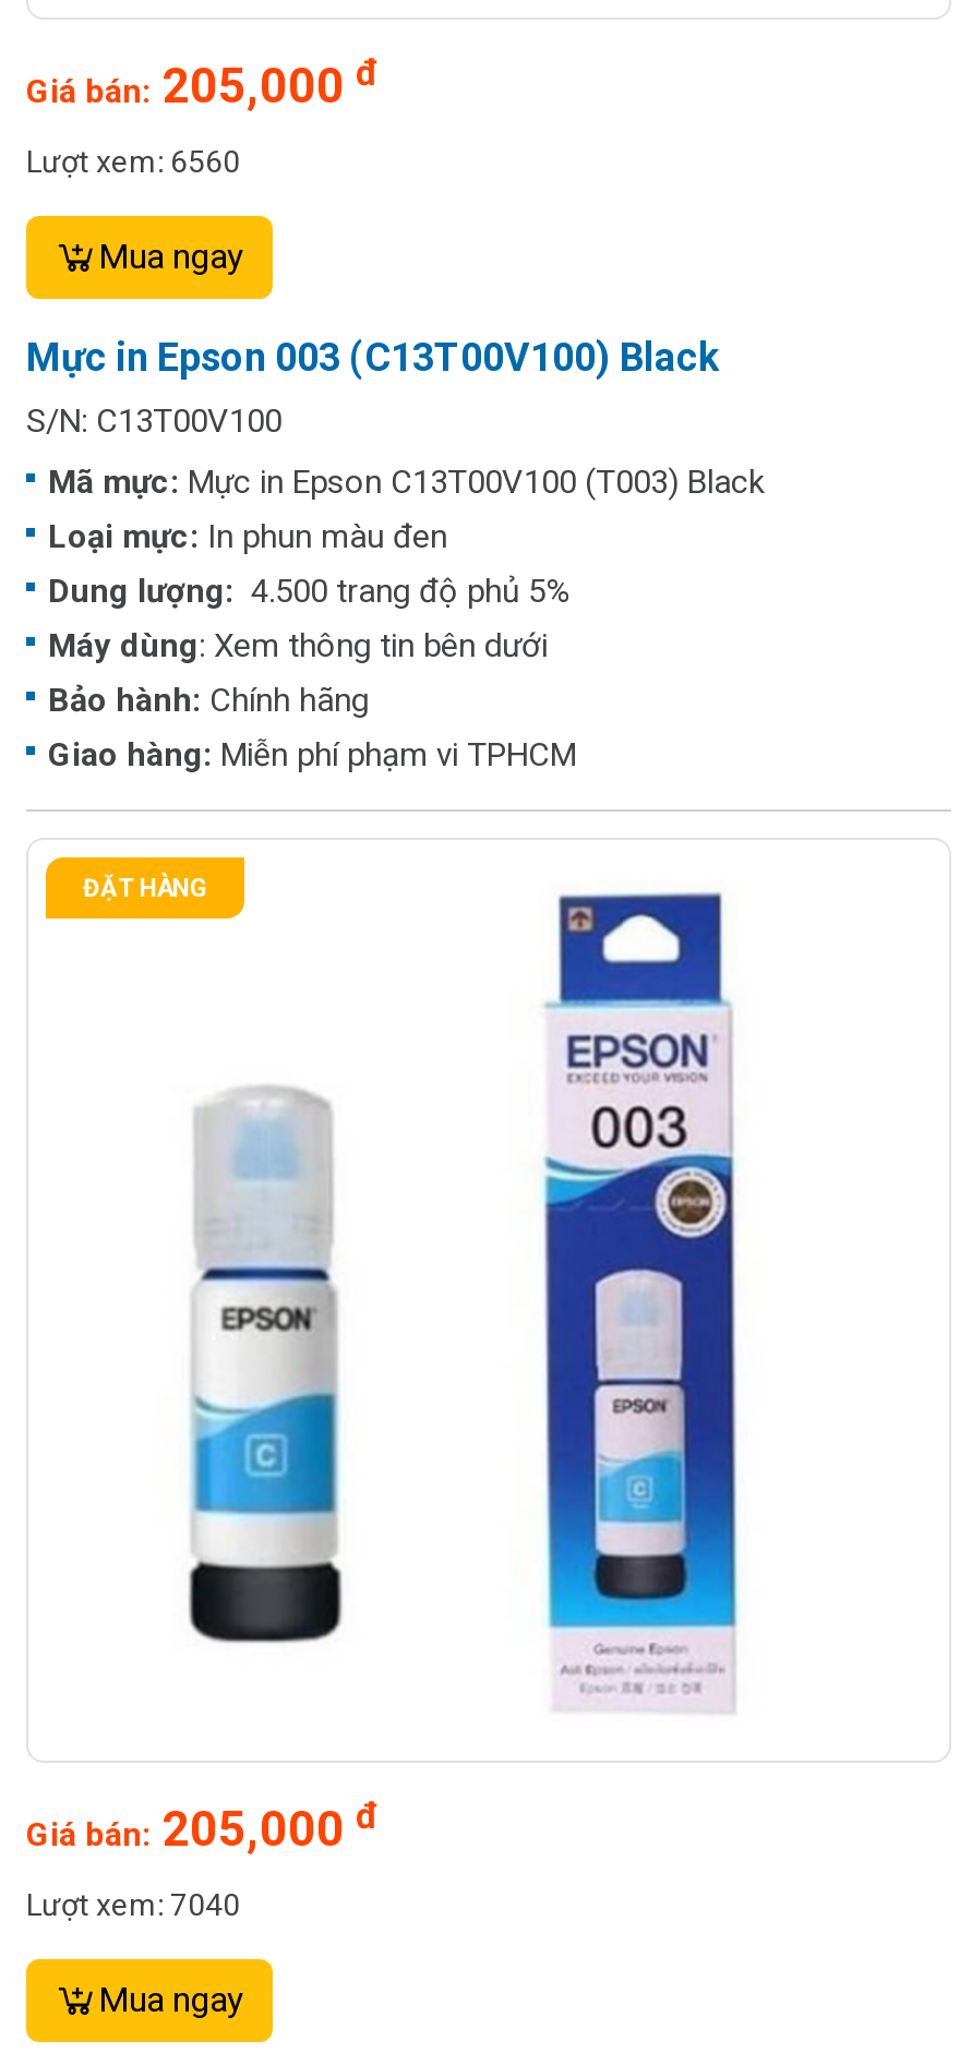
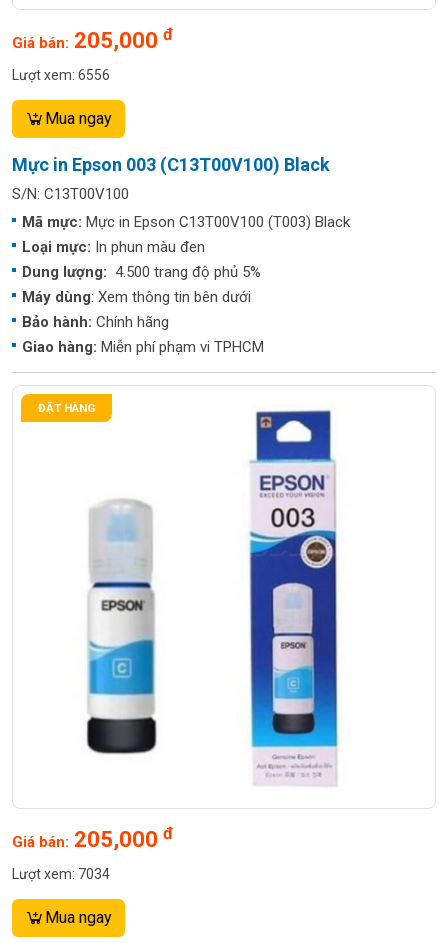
[26,144,240,179] Lượt xem: 6560 -> [12,67,110,83] Lượt xem: 6556
[26,1887,240,1922] Lượt xem: 7040 -> [12,866,110,882] Lượt xem: 7034

